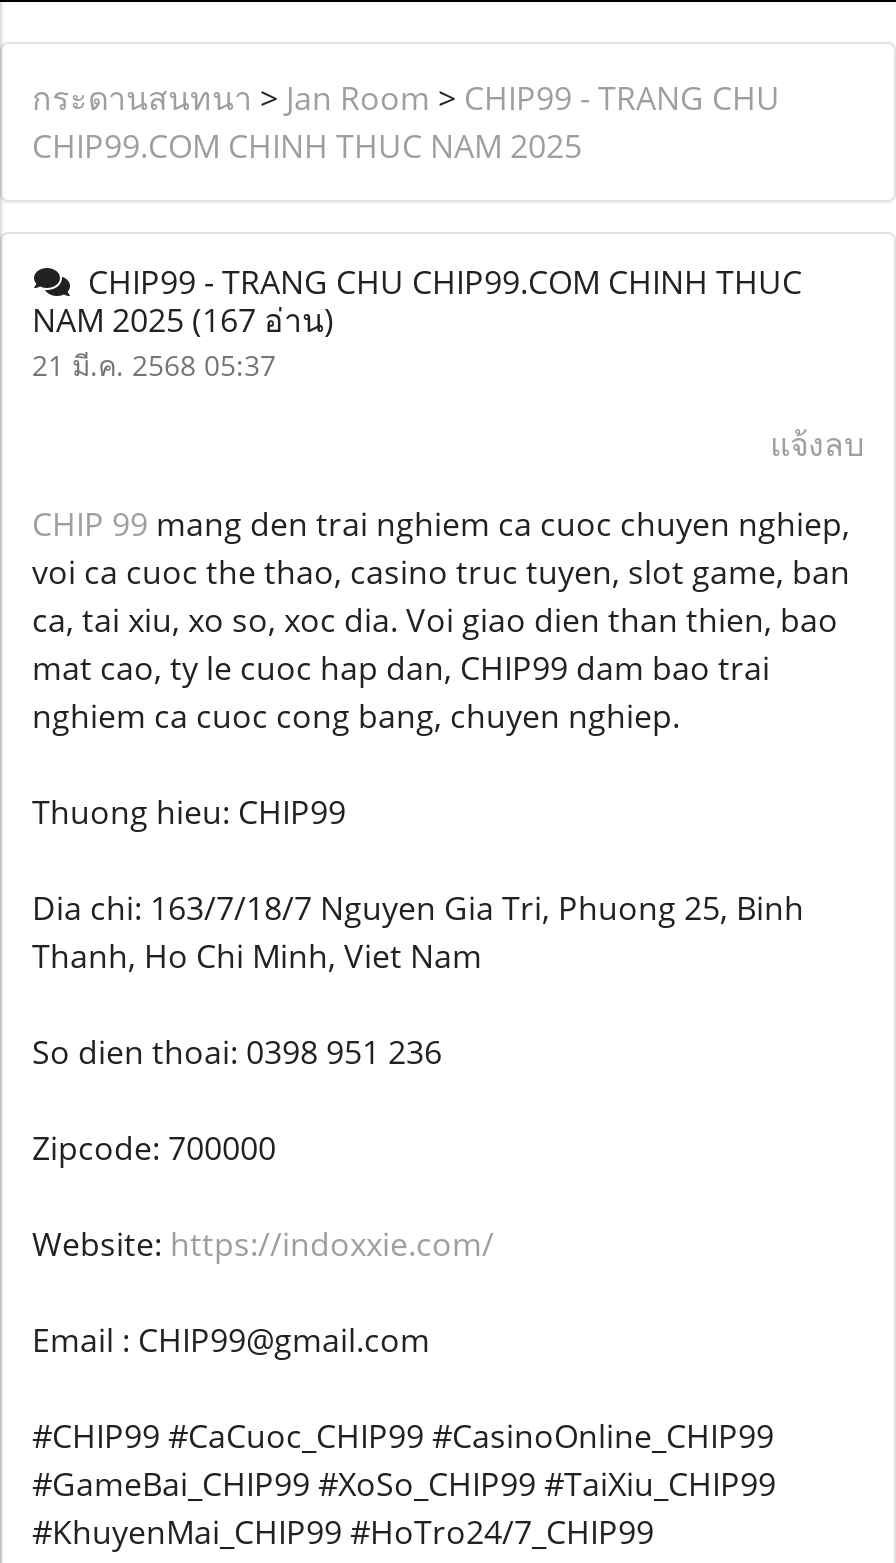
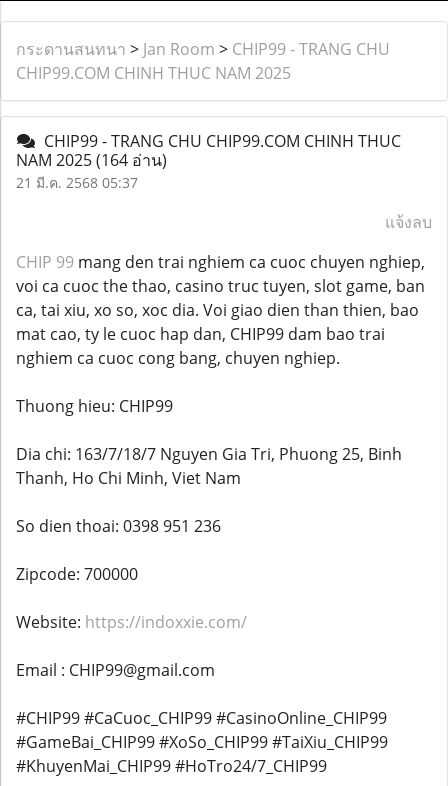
[32,298,334,342] NAM 2025 (167 อ่าน) -> [16,149,167,171] NAM 2025 (164 อ่าน)

